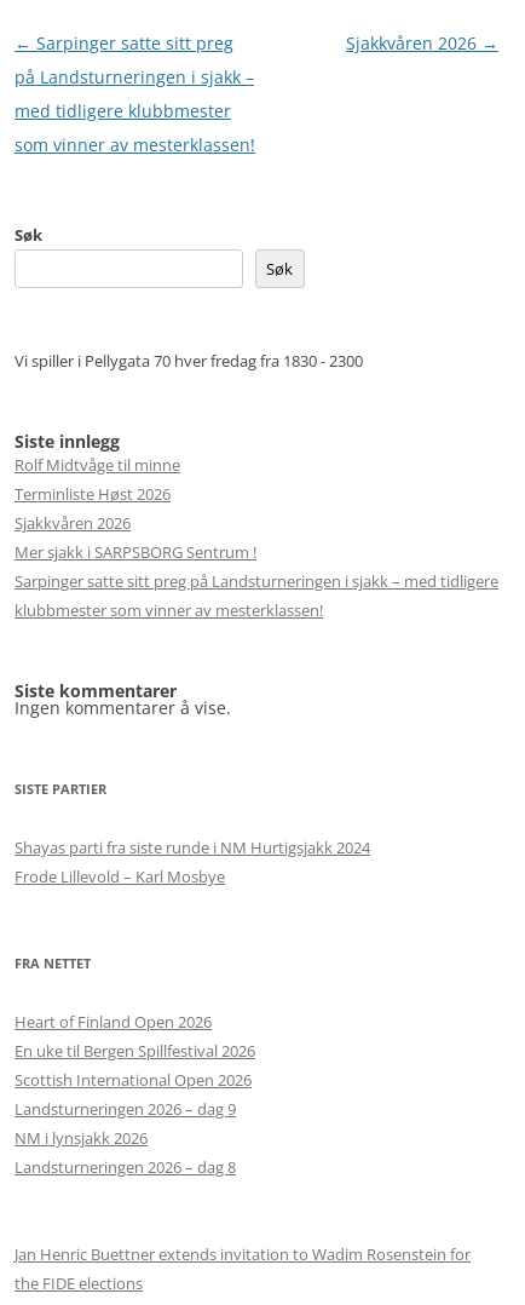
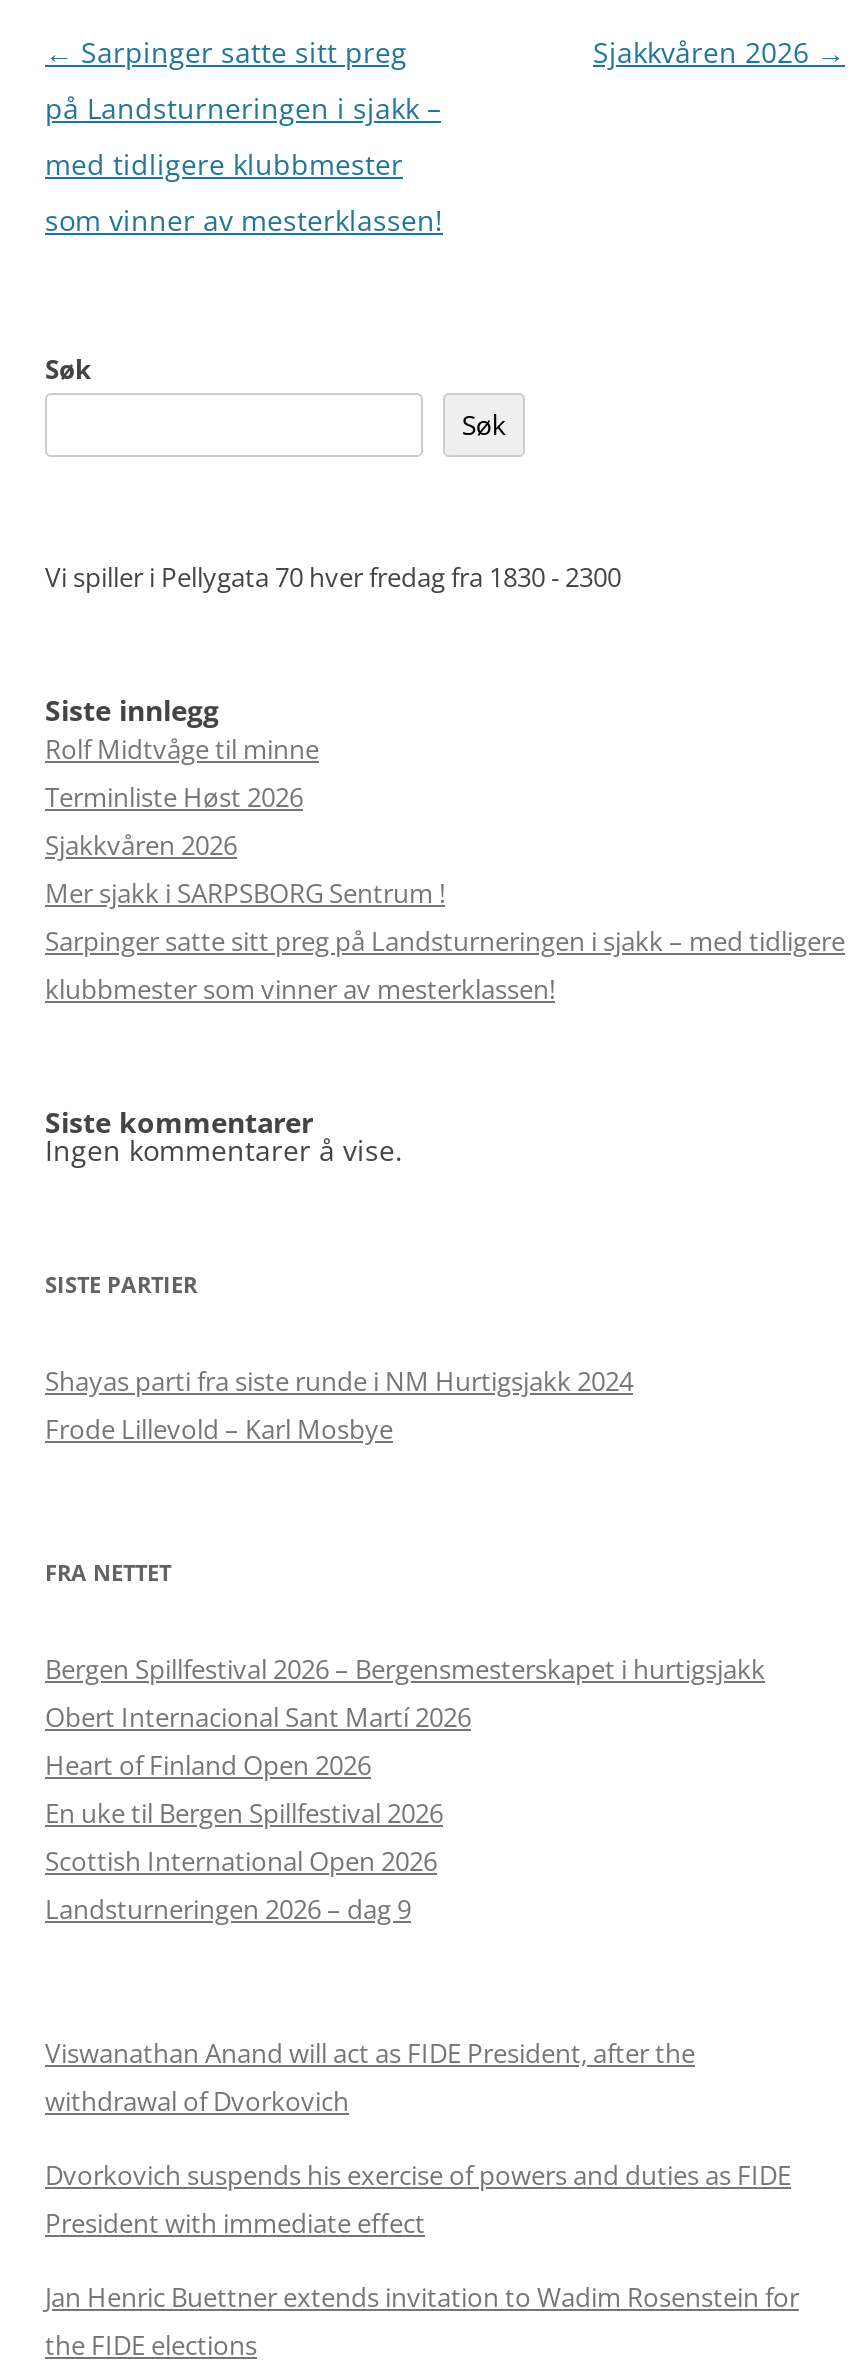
none -> [45,1650,765,1734] Bergen Spillfestival 2026 – Bergensmesterskapet i hurtigsjakk | Obert Internacional Sant Martí 2026
[15,1127,236,1178] NM i lynsjakk 2026 | Landsturneringen 2026 – dag 8 -> [45,2034,791,2240] Viswanathan Anand will act as FIDE President, after the | withdrawal of Dvorkovich | Dvorkovich suspends his exercise of powers and duties as FIDE | President with immediate effect

